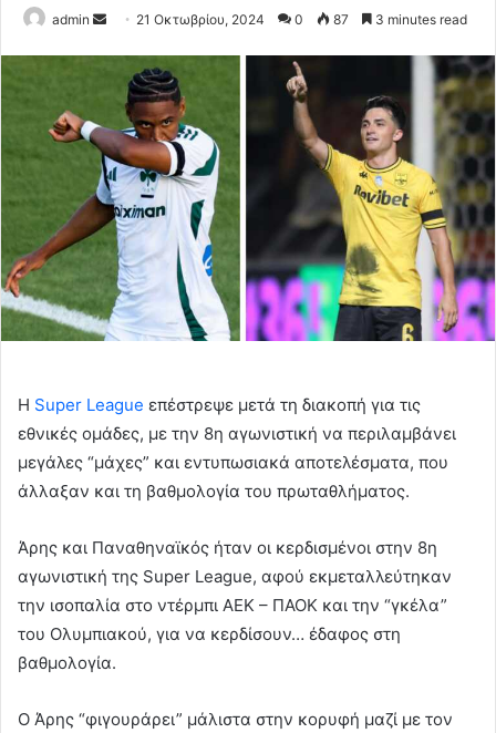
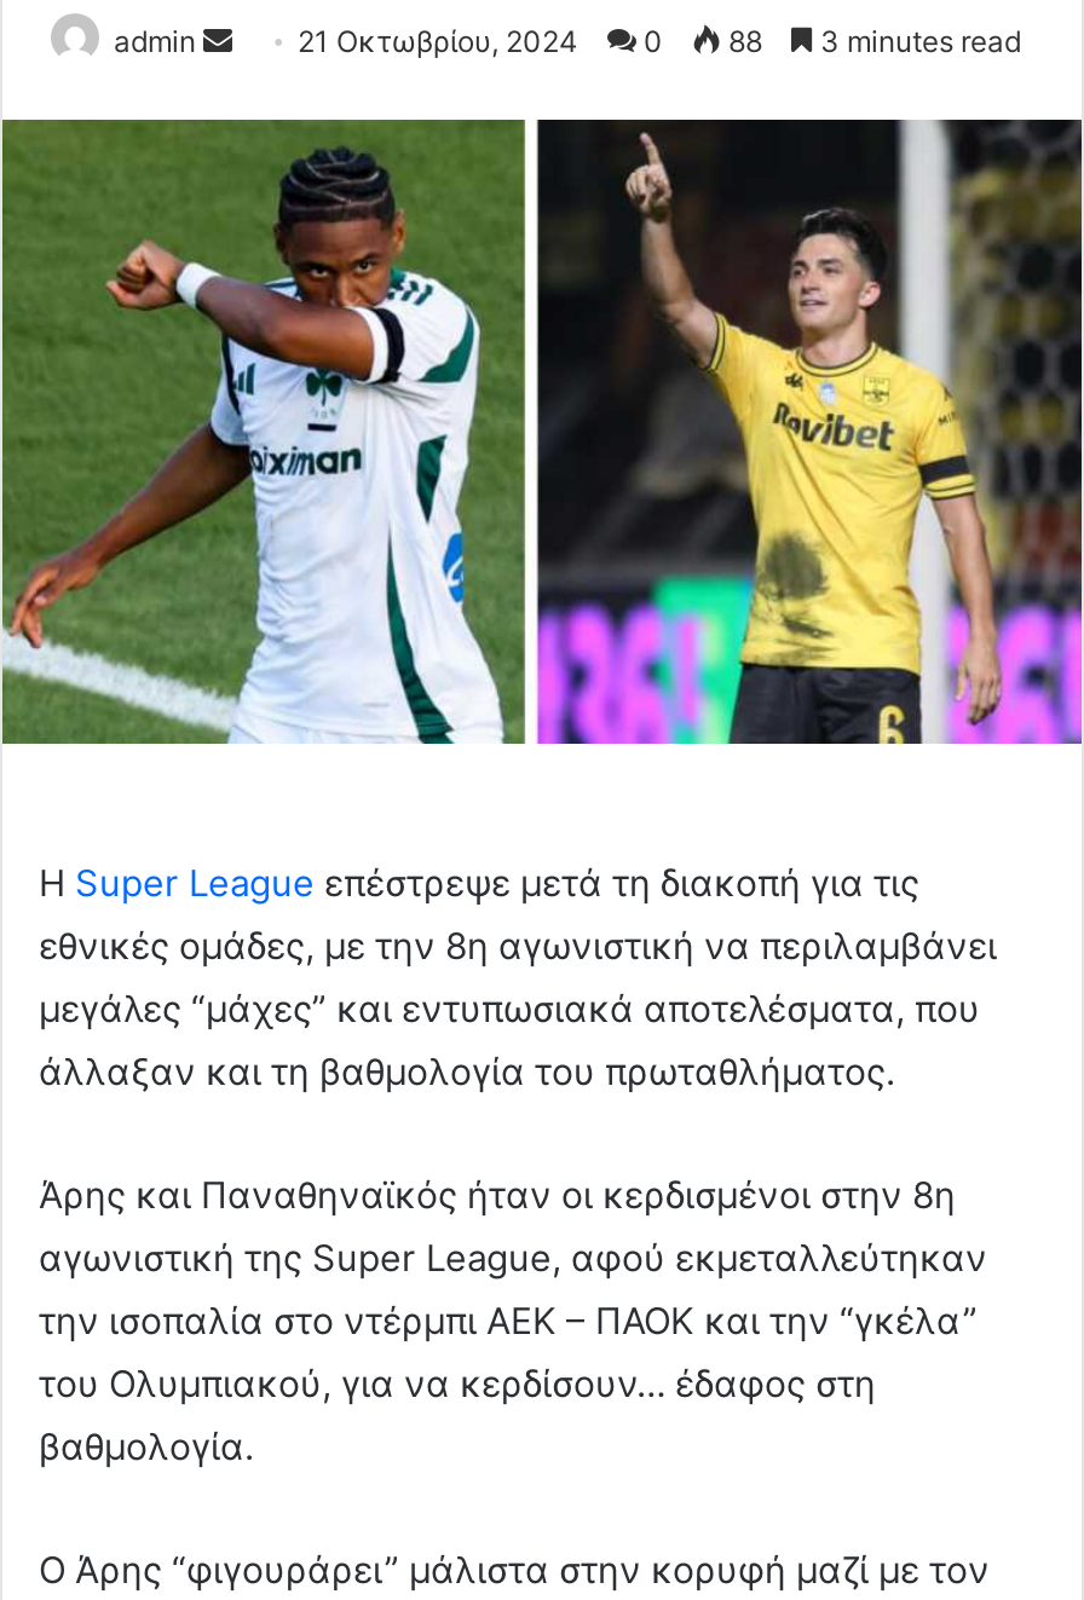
[330,11,349,28] 87 -> [721,23,762,59] 88

